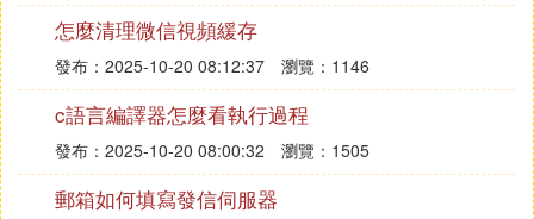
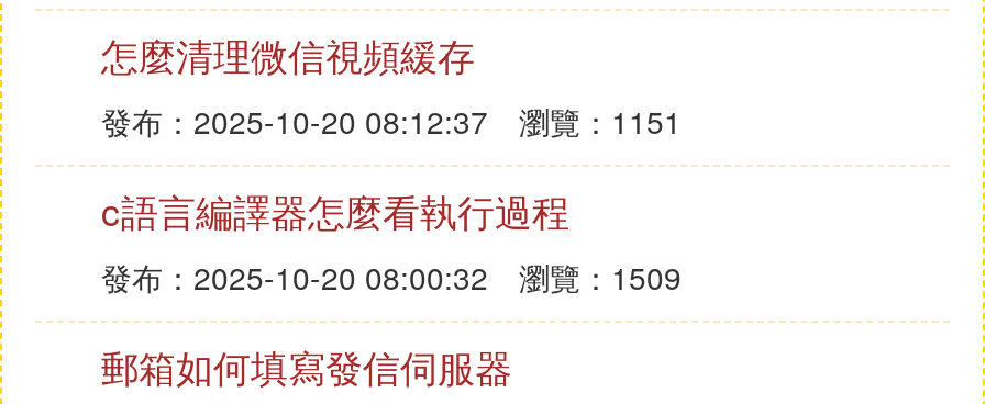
[55,54,370,77] 發布：2025-10-20 08:12:37 瀏覽：1146 -> [101,99,682,143] 發布：2025-10-20 08:12:37 瀏覽：1151
[55,138,370,162] 發布：2025-10-20 08:00:32 瀏覽：1505 -> [101,255,682,299] 發布：2025-10-20 08:00:32 瀏覽：1509

